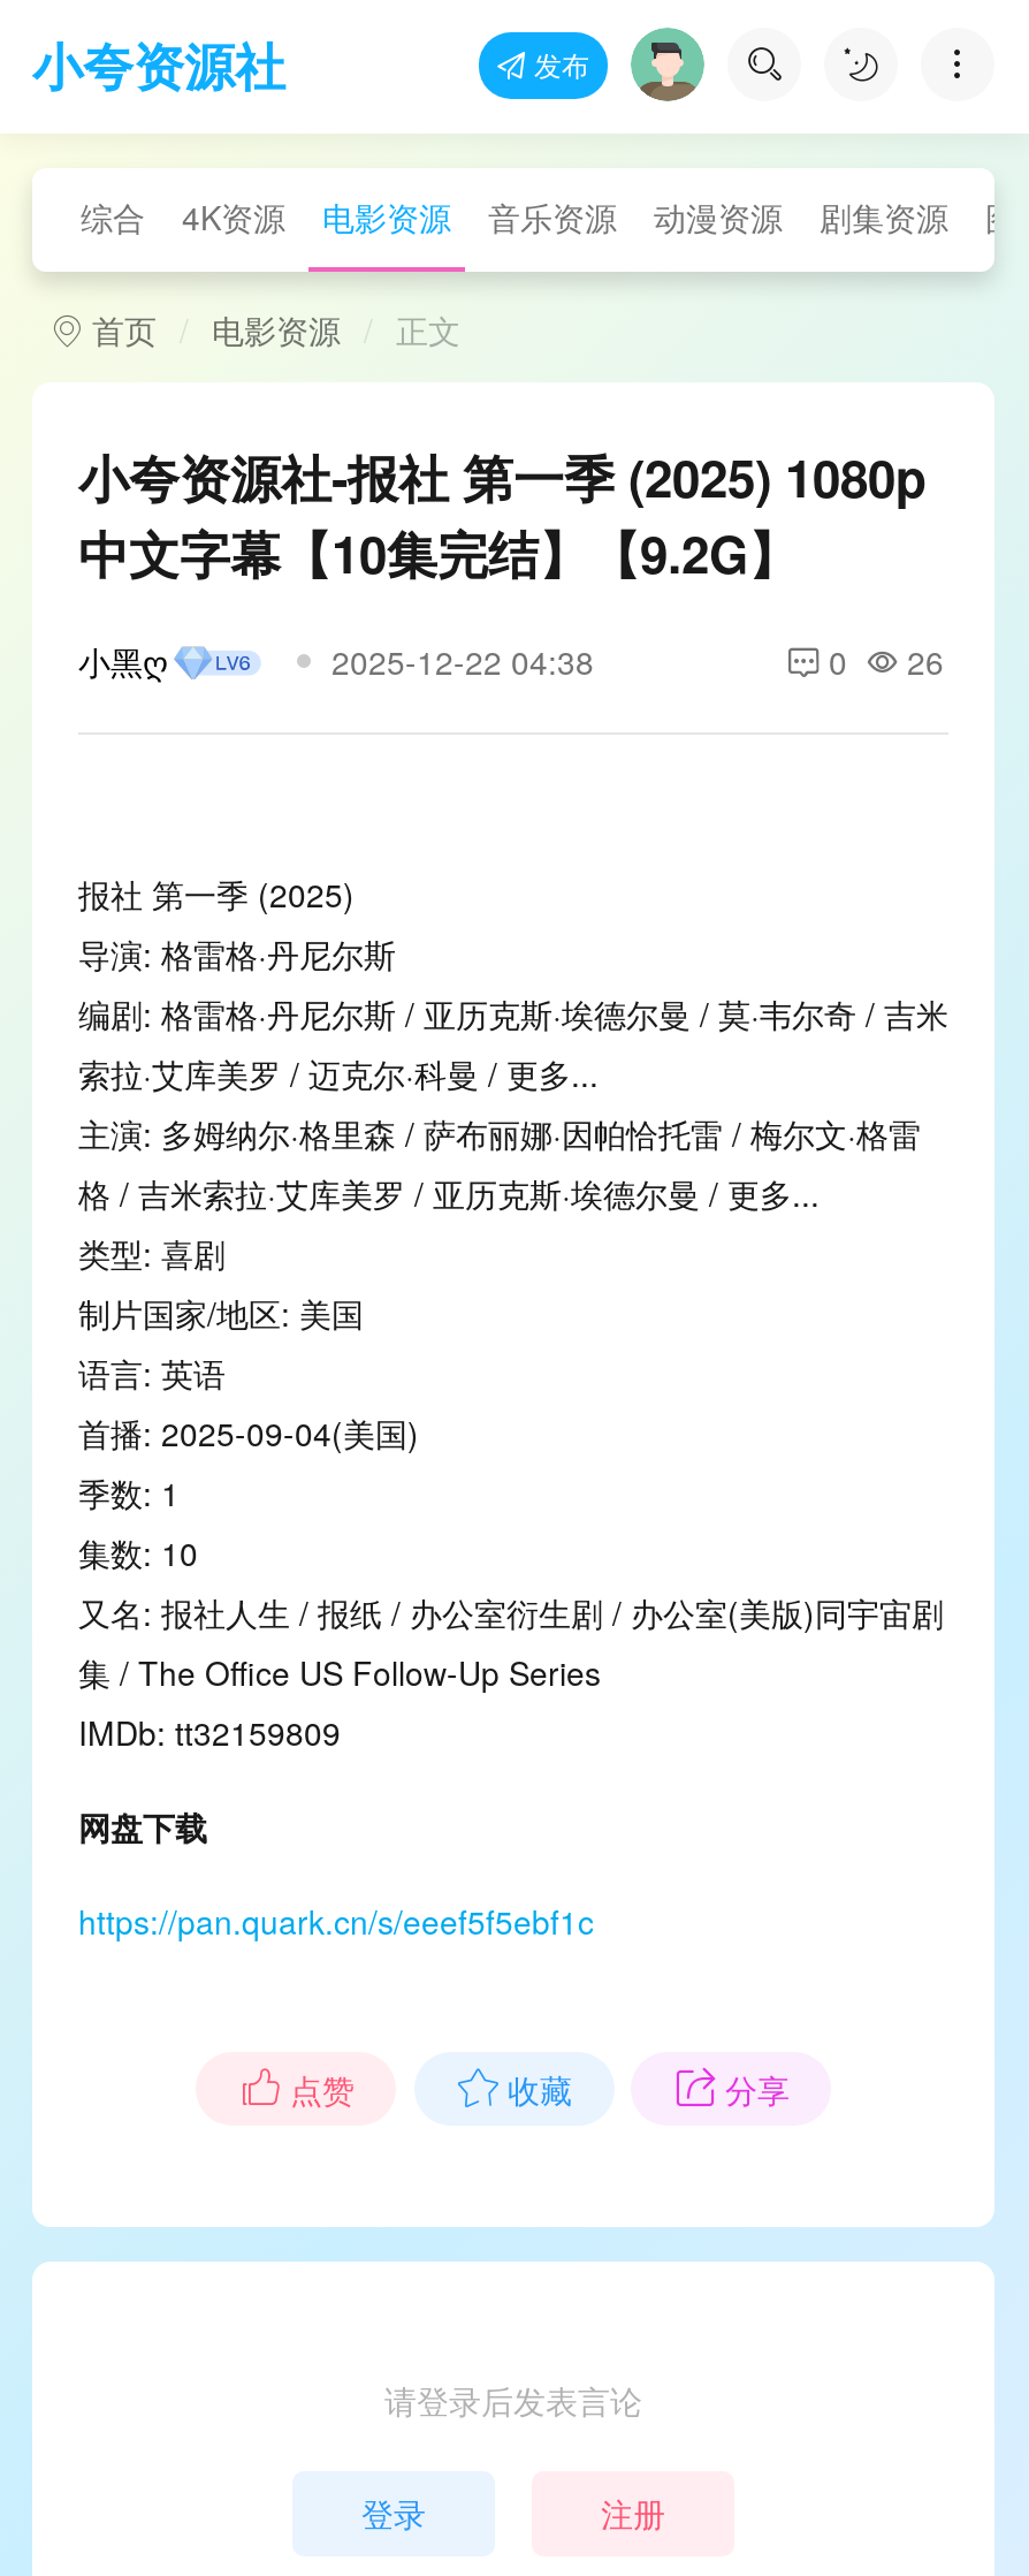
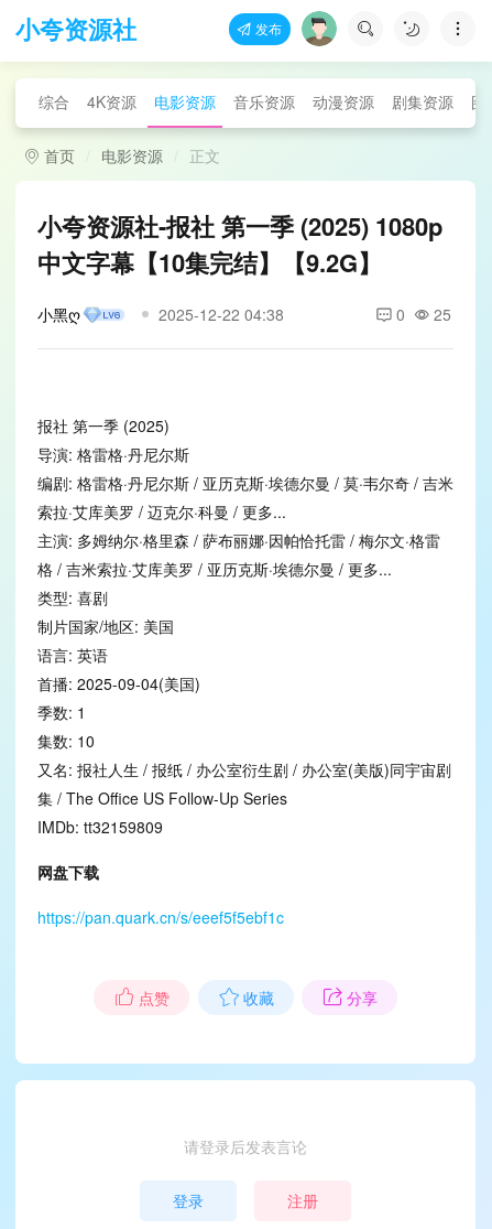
[898,638,944,684] 26 -> [429,303,451,325] 25

